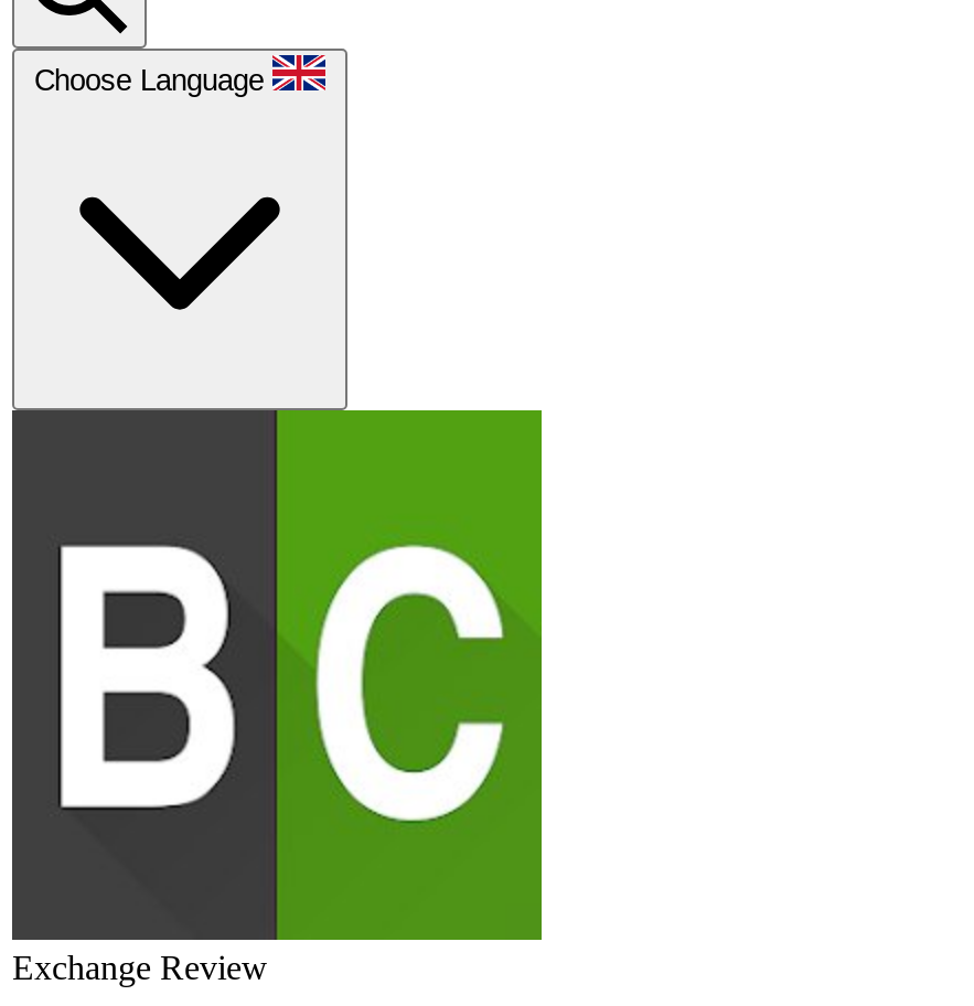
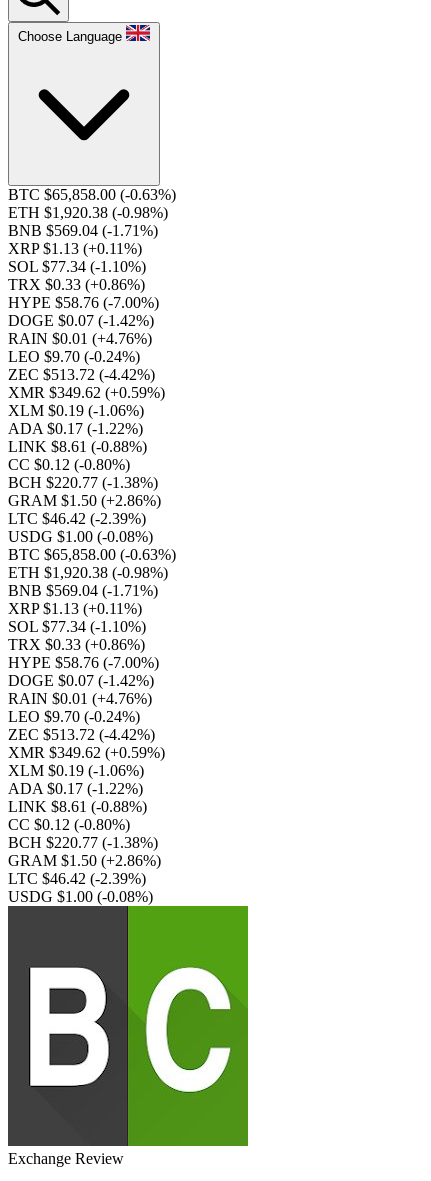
none -> [8,186,176,905] BTC $65,858.00(-0.63%) | ETH $1,920.38 (-0.98%) | BNB $569.04 (-1.71%) | XRP $1.13 (+0.11%) | SOL $77.34 (-1.10%) | TRX $0.33 (+0.86%) | HYPE $58.76 (-7.00%) | DOGE $0.07 (-1.42%) | RAIN $0.01 (+4.76%) | LEO $9.70 (-0.24%) | ZEC $513.72 (-4.42%) | XMR $349.62 (+0.59%) | XLM $0.19 (-1.06%) | ADA $0.17 (-1.22%) | LINK $8.61 (-0.88%) | CC $0.12 (-0.80%) | BCH $220.77 (-1.38%) | GRAM $1.50 (+2.86%) | LTC $46.42 (-2.39%) | USDG $1.00 (-0.08%) | BTC $65,858.00 (-0.63%) | ETH $1,920.38 (-0.98%) | BNB $569.04 (-1.71%) | XRP $1.13 (+0.11%) | SOL $77.34 (-1.10%) | TRX $0.33 (+0.86%) | HYPE $58.76 (-7.00%) | DOGE $0.07 (-1.42%) | RAIN $0.01 (+4.76%) | LEO $9.70 (-0.24%) | ZEC $513.72 (-4.42%) | XMR $349.62 (+0.59%) | XLM $0.19 (-1.06%) | ADA $0.17 (-1.22%) | LINK $8.61 (-0.88%) | CC $0.12 (-0.80%) | BCH $220.77 (-1.38%) | GRAM $1.50 (+2.86%) | LTC $46.42 (-2.39%) | USDG $1.00 (-0.08%)

